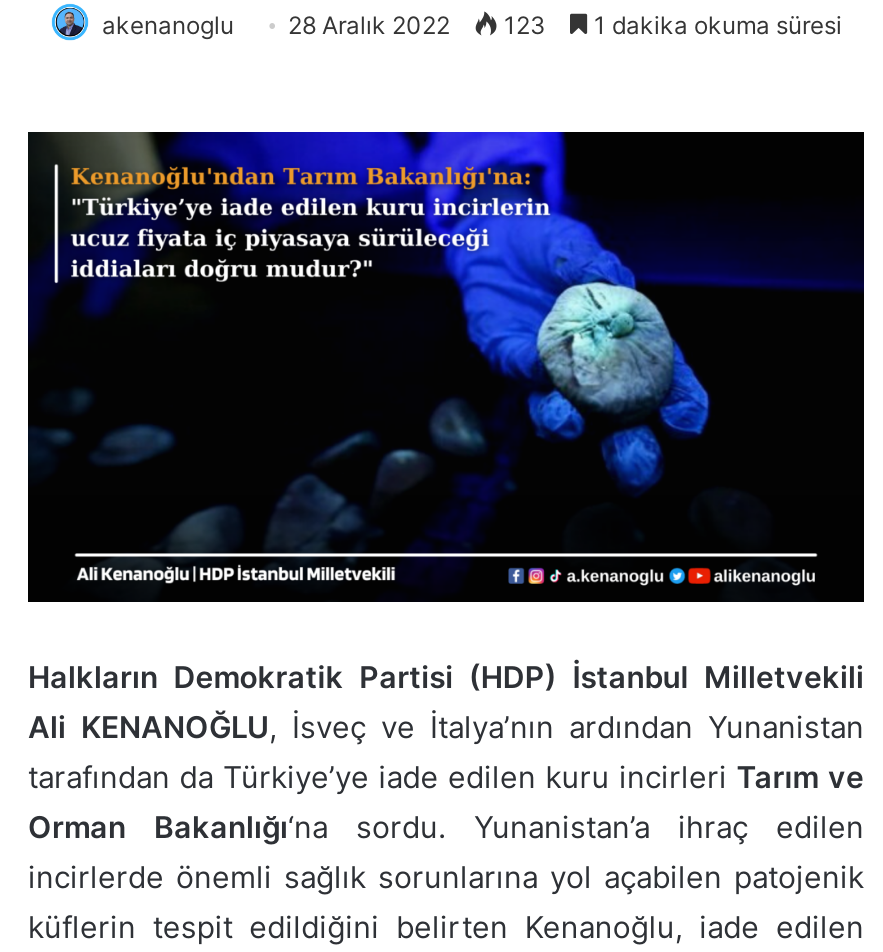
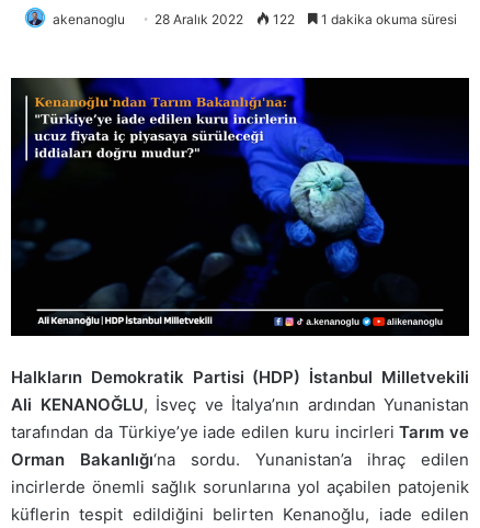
[102,9,842,39] akenanoglu 28 Aralık 2022 123 1 dakika okuma süresi -> [52,11,456,27] akenanoglu 28 Aralık 2022 122 1 dakika okuma süresi

